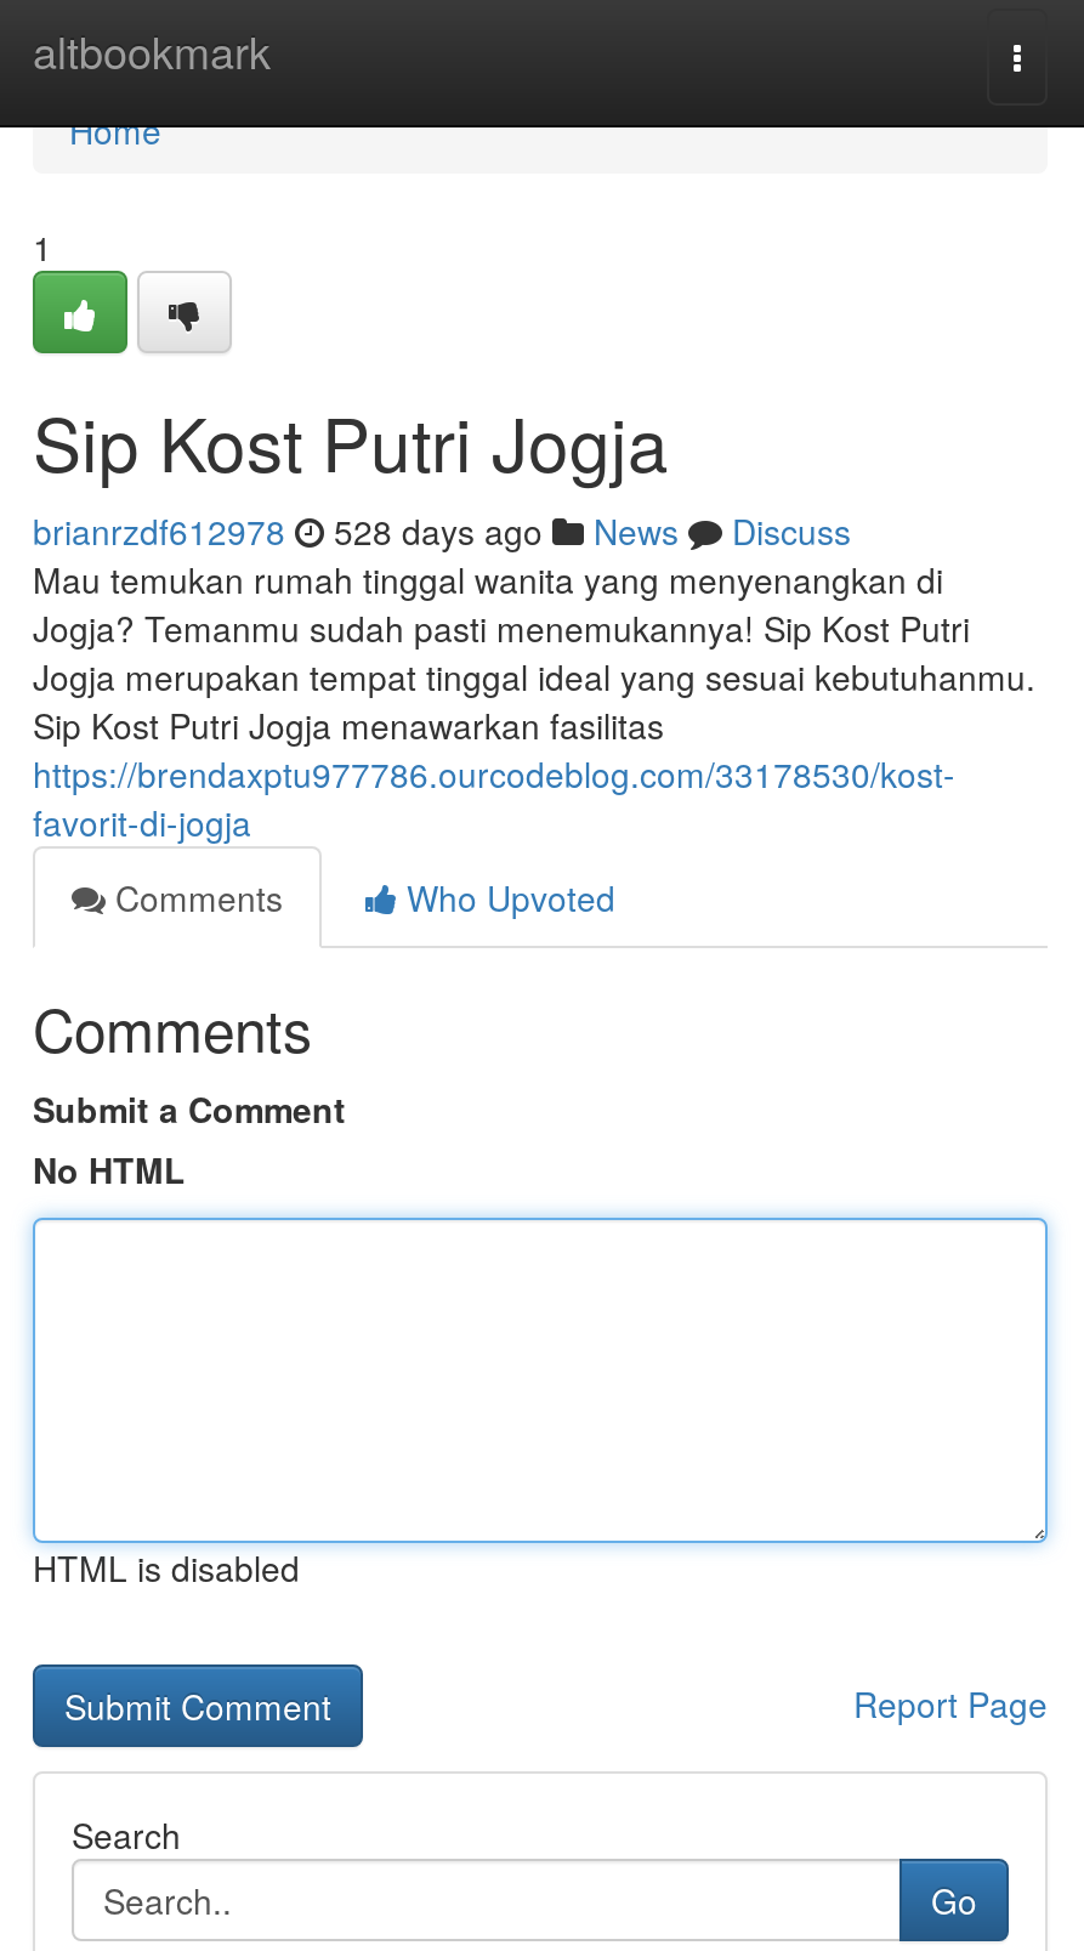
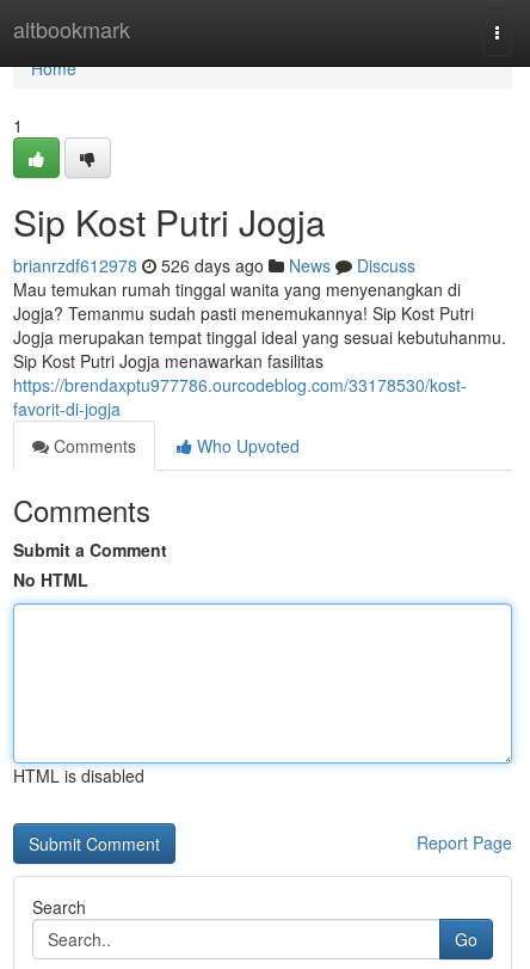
[33,506,851,555] brianrzdf612978 528 days ago News Discuss -> [13,253,415,277] brianrzdf612978 526 days ago News Discuss

